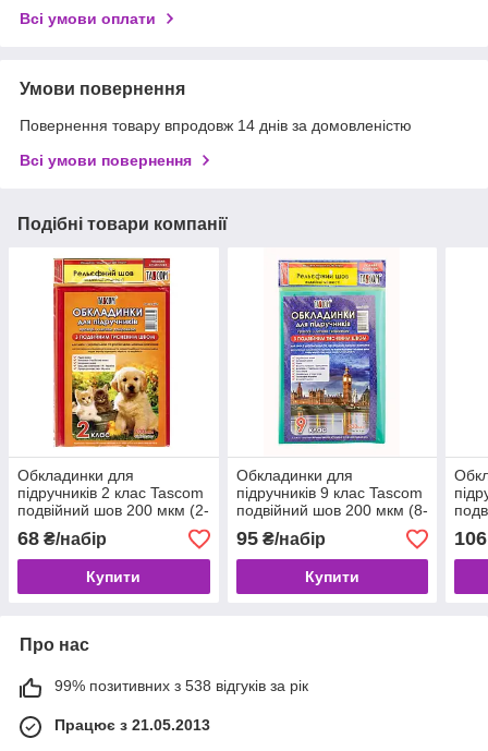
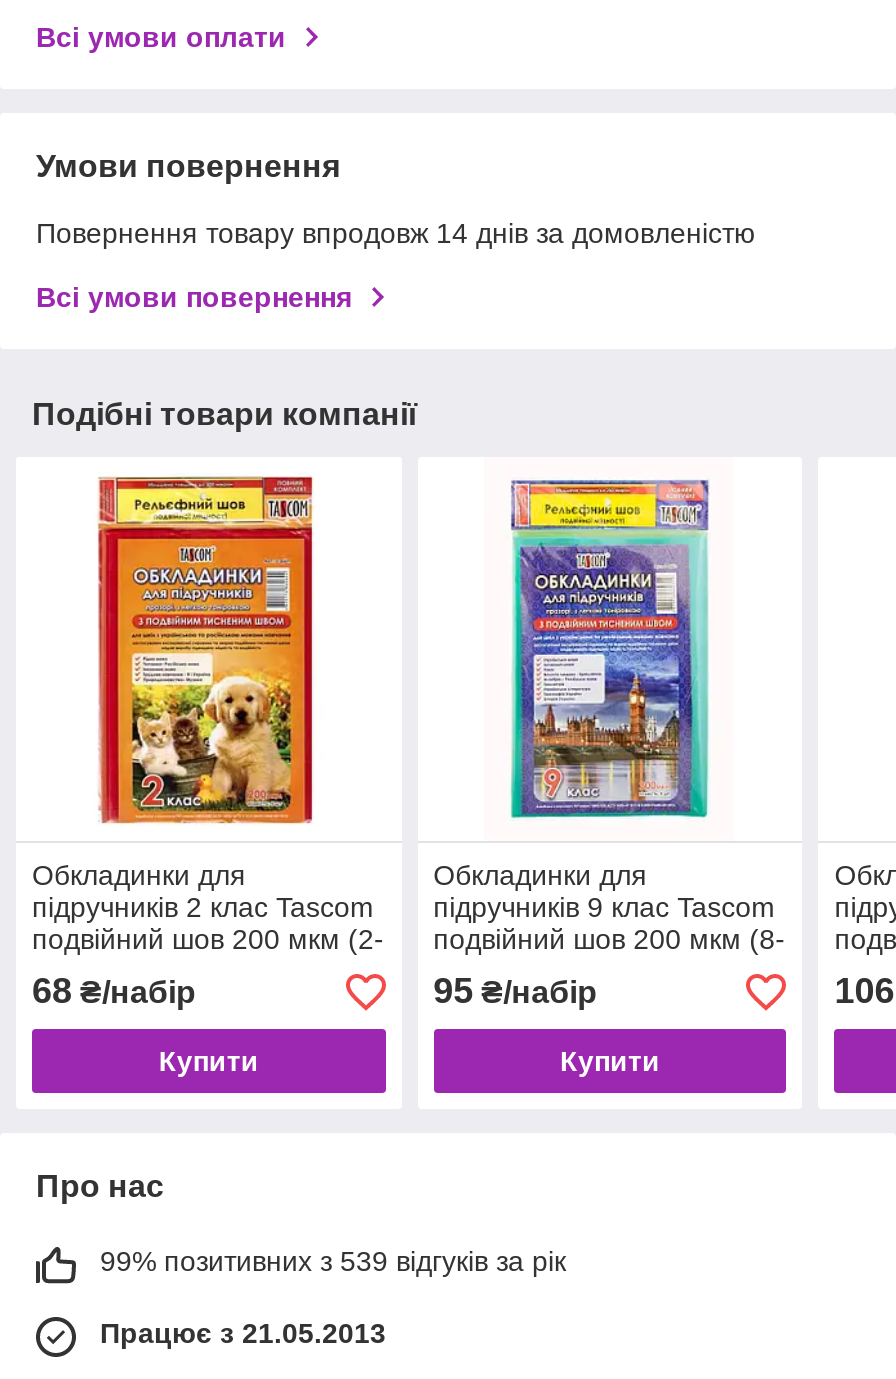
[54,677,308,695] 99% позитивних з 538 відгуків за рік -> [100,1246,566,1278] 99% позитивних з 539 відгуків за рік

